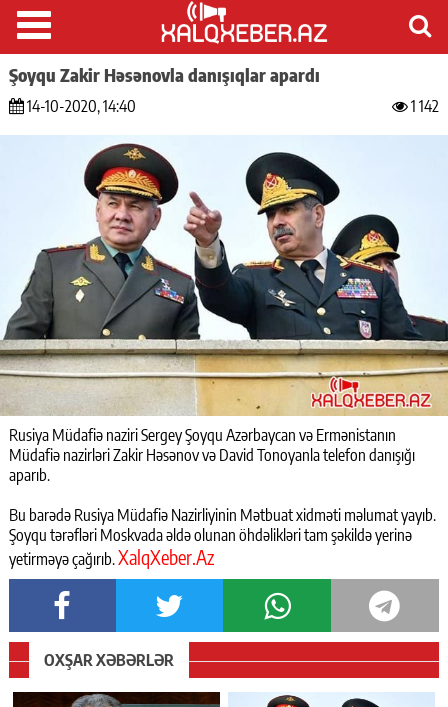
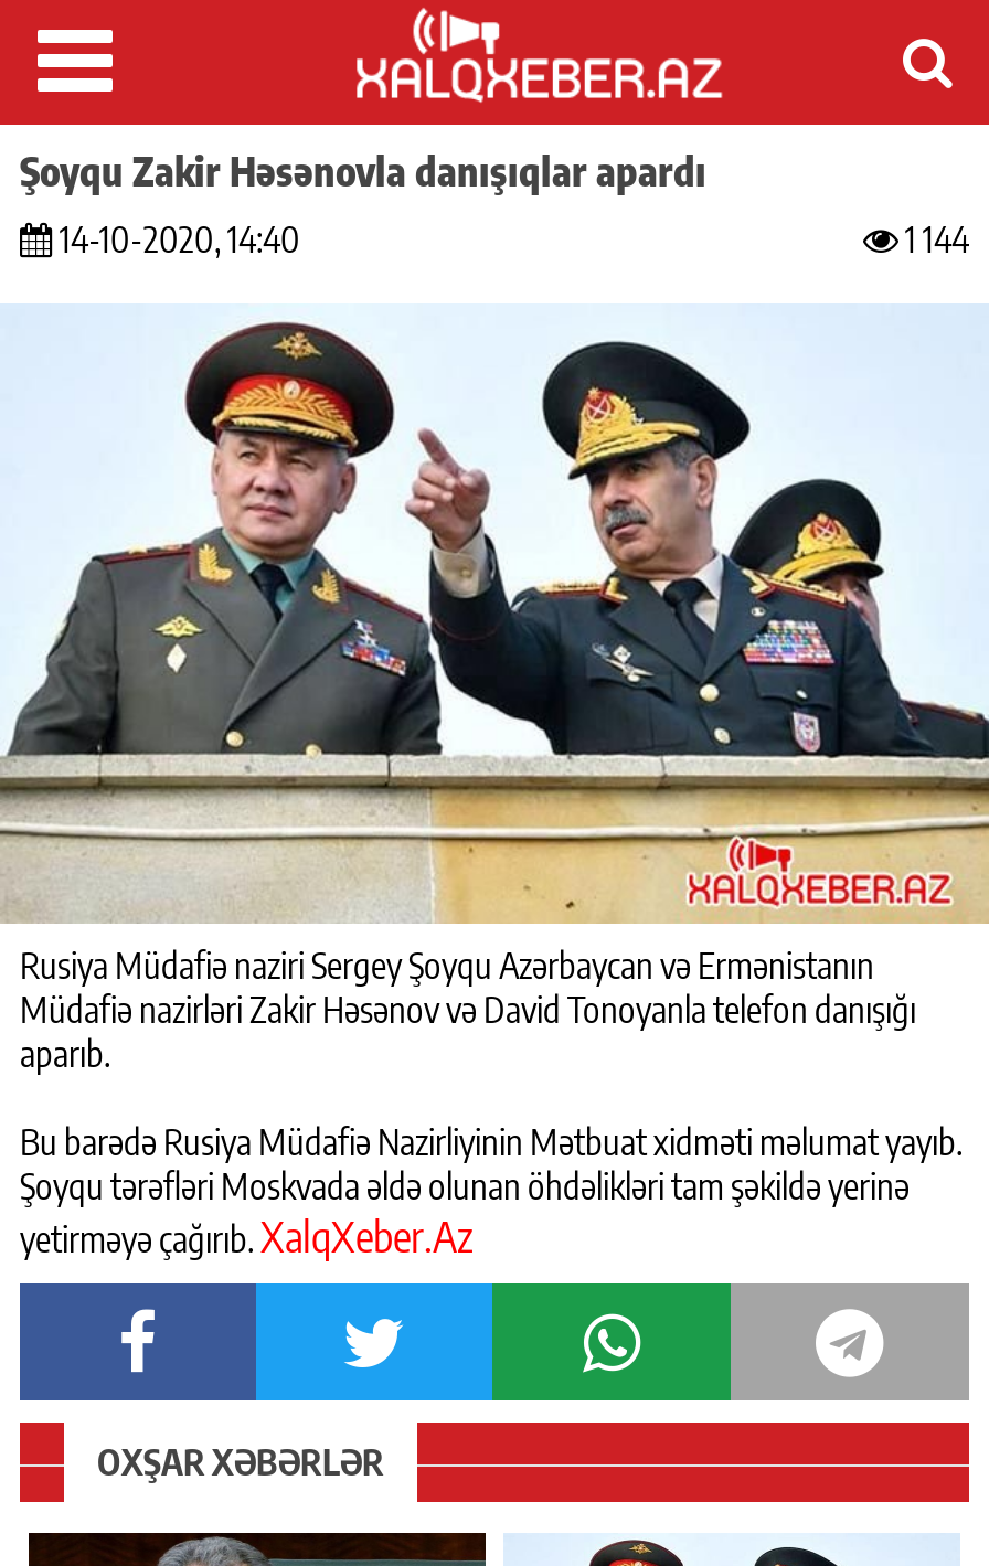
[408,96,439,116] 1 142 -> [898,217,969,262] 1 144

